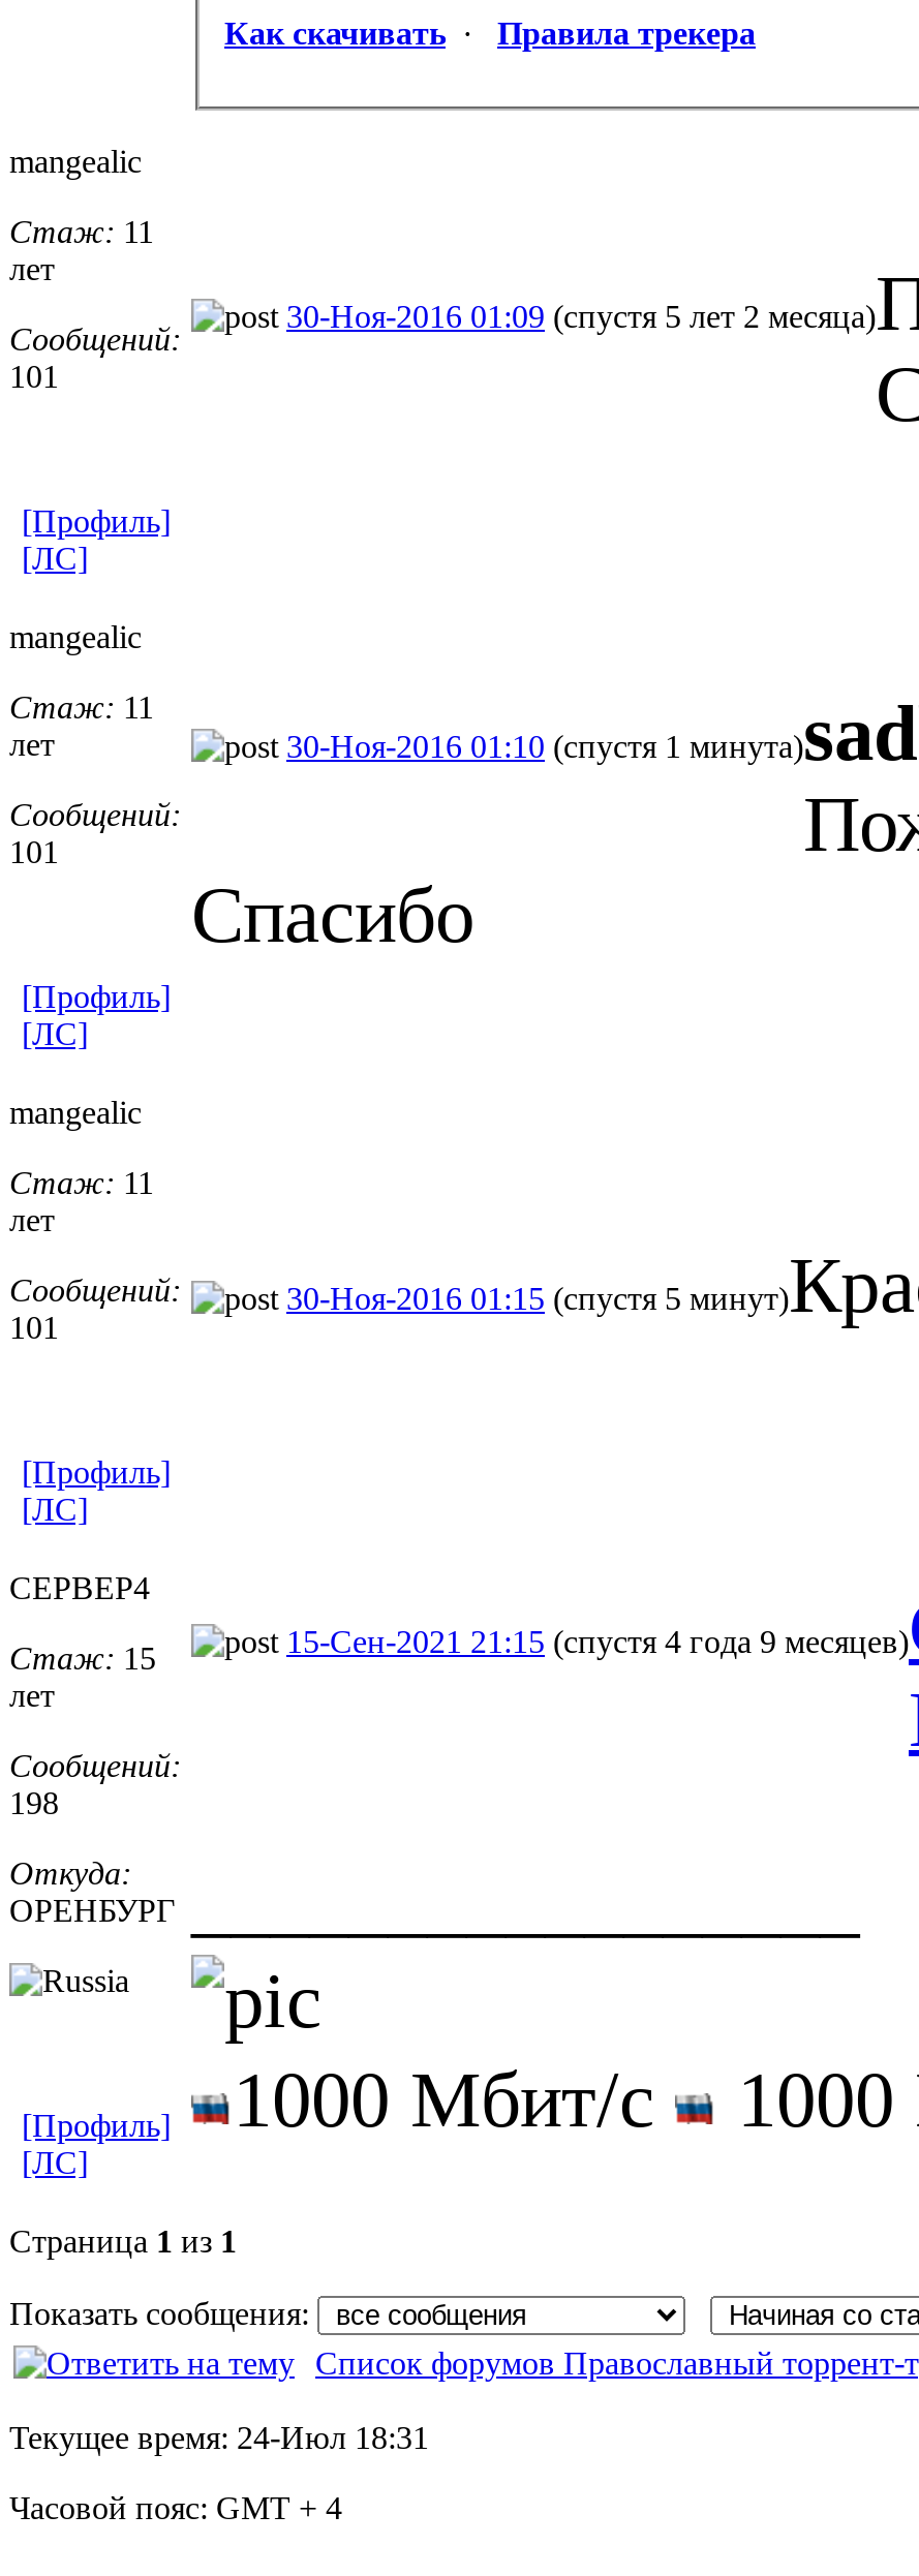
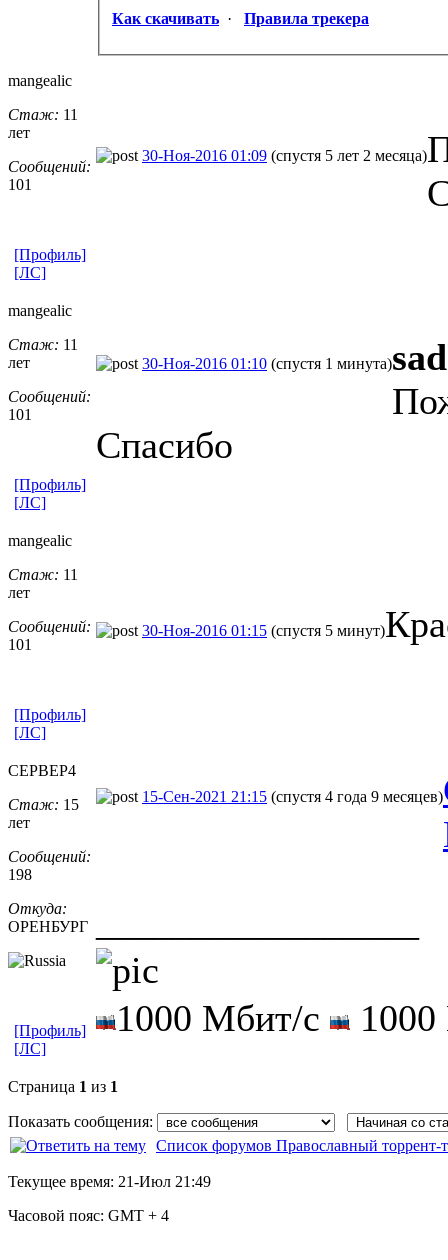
[9,2419,429,2455] Текущее время: 24-Июл 18:31 -> [8,1173,211,1190] Текущее время: 21-Июл 21:49

